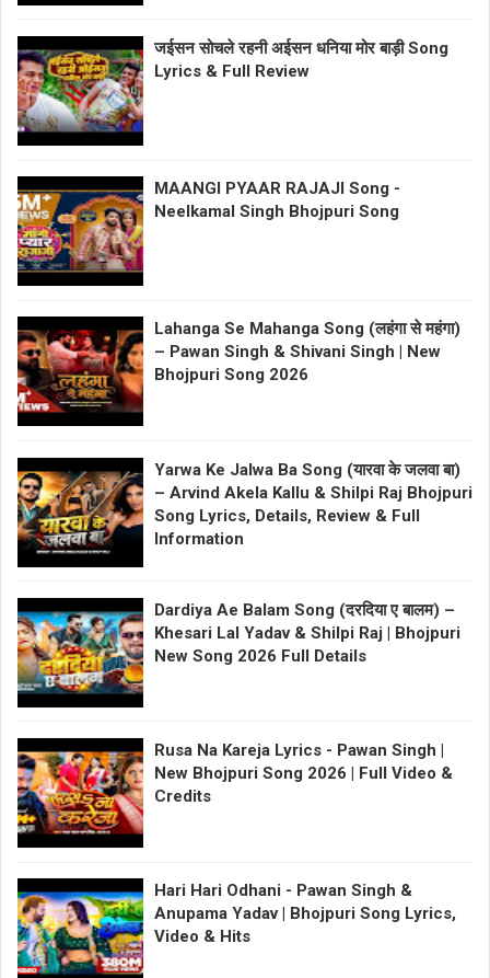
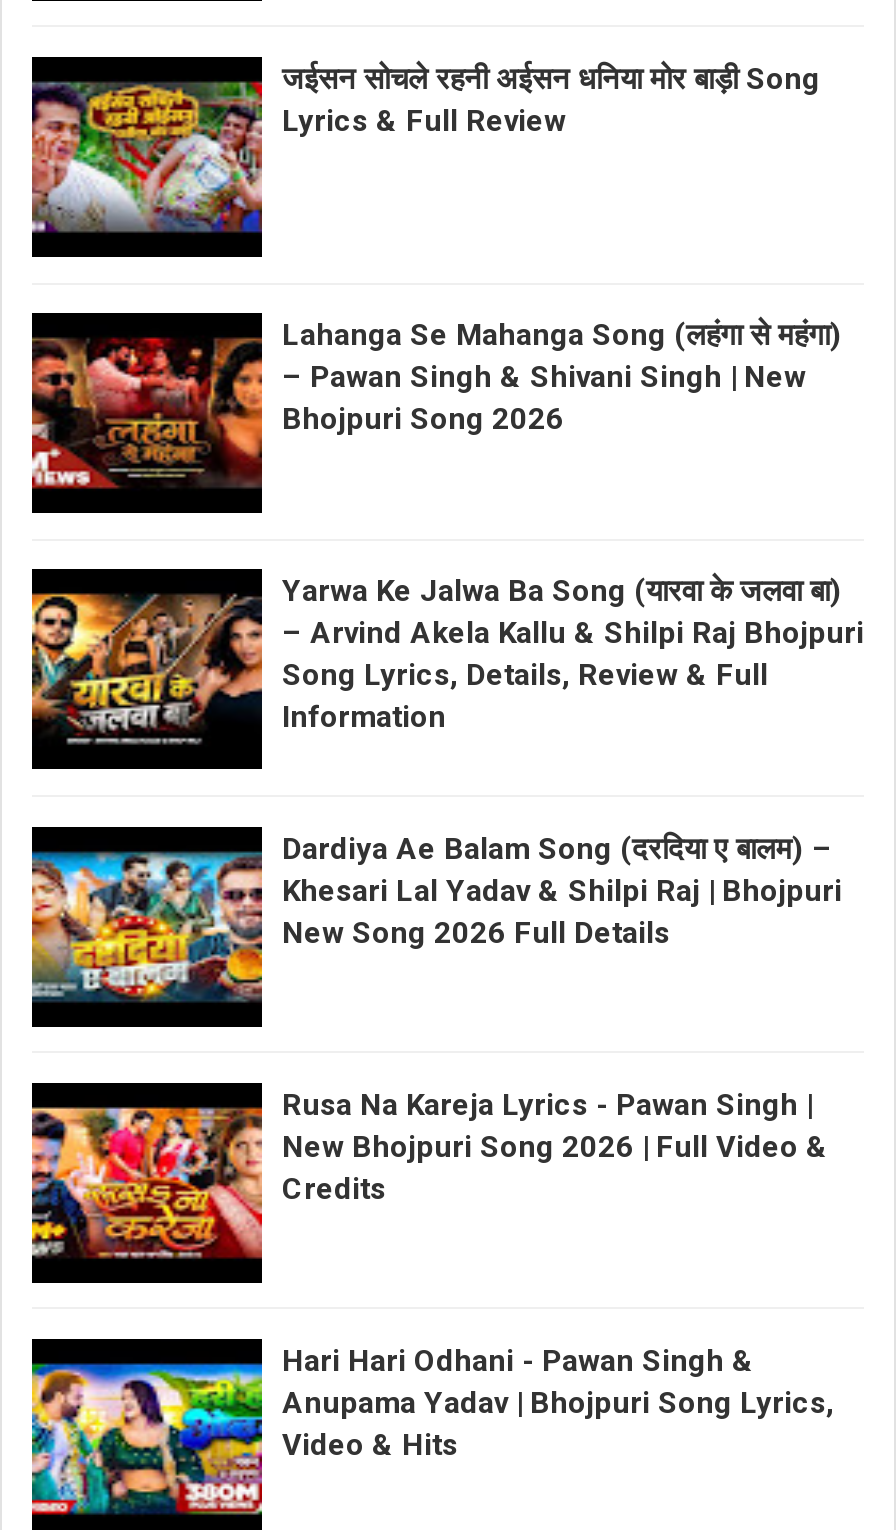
[16,179,400,273] [image] | MAANGI PYAAR RAJAJI Song - | Neelkamal Singh Bhojpuri Song -> none

